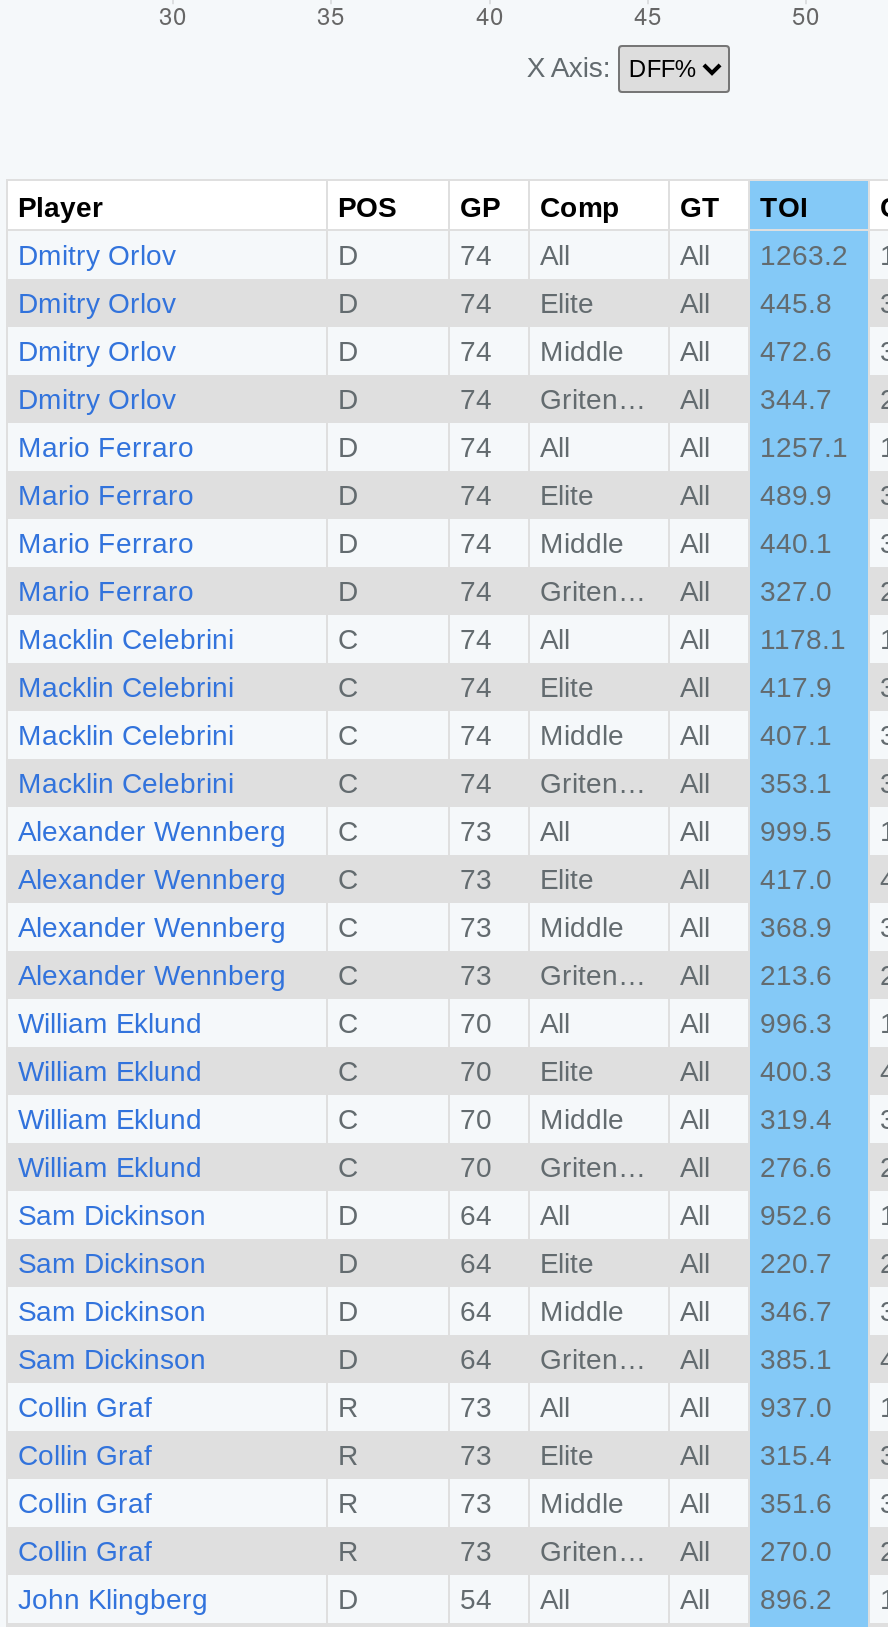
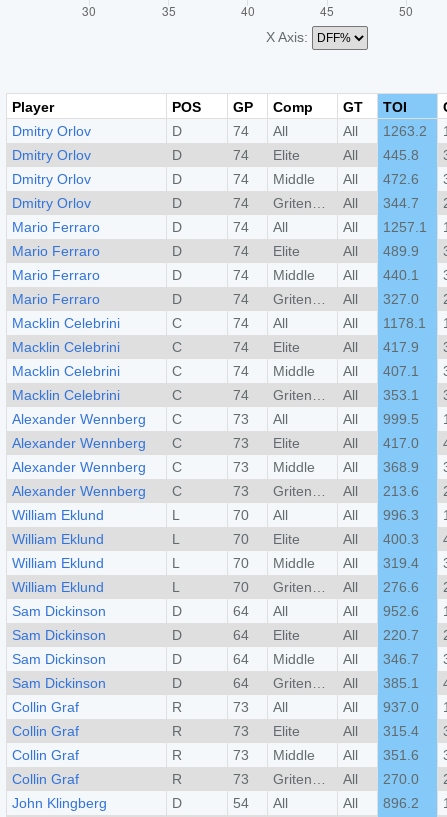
[338,1007,358,1039] C -> [172,507,180,523] L
[338,1055,358,1087] C -> [172,531,180,547] L
[338,1103,358,1135] C -> [172,555,180,571] L
[338,1151,358,1183] C -> [172,579,180,595] L

